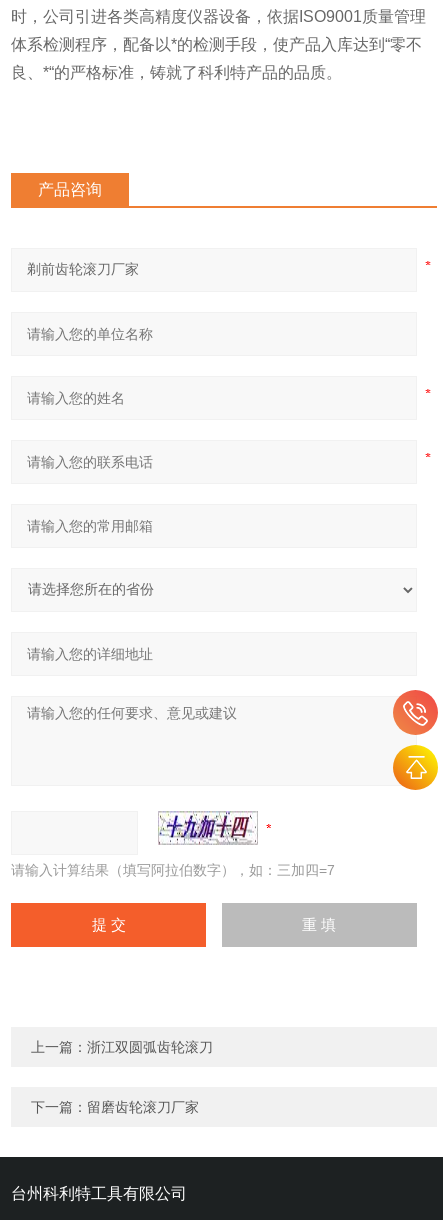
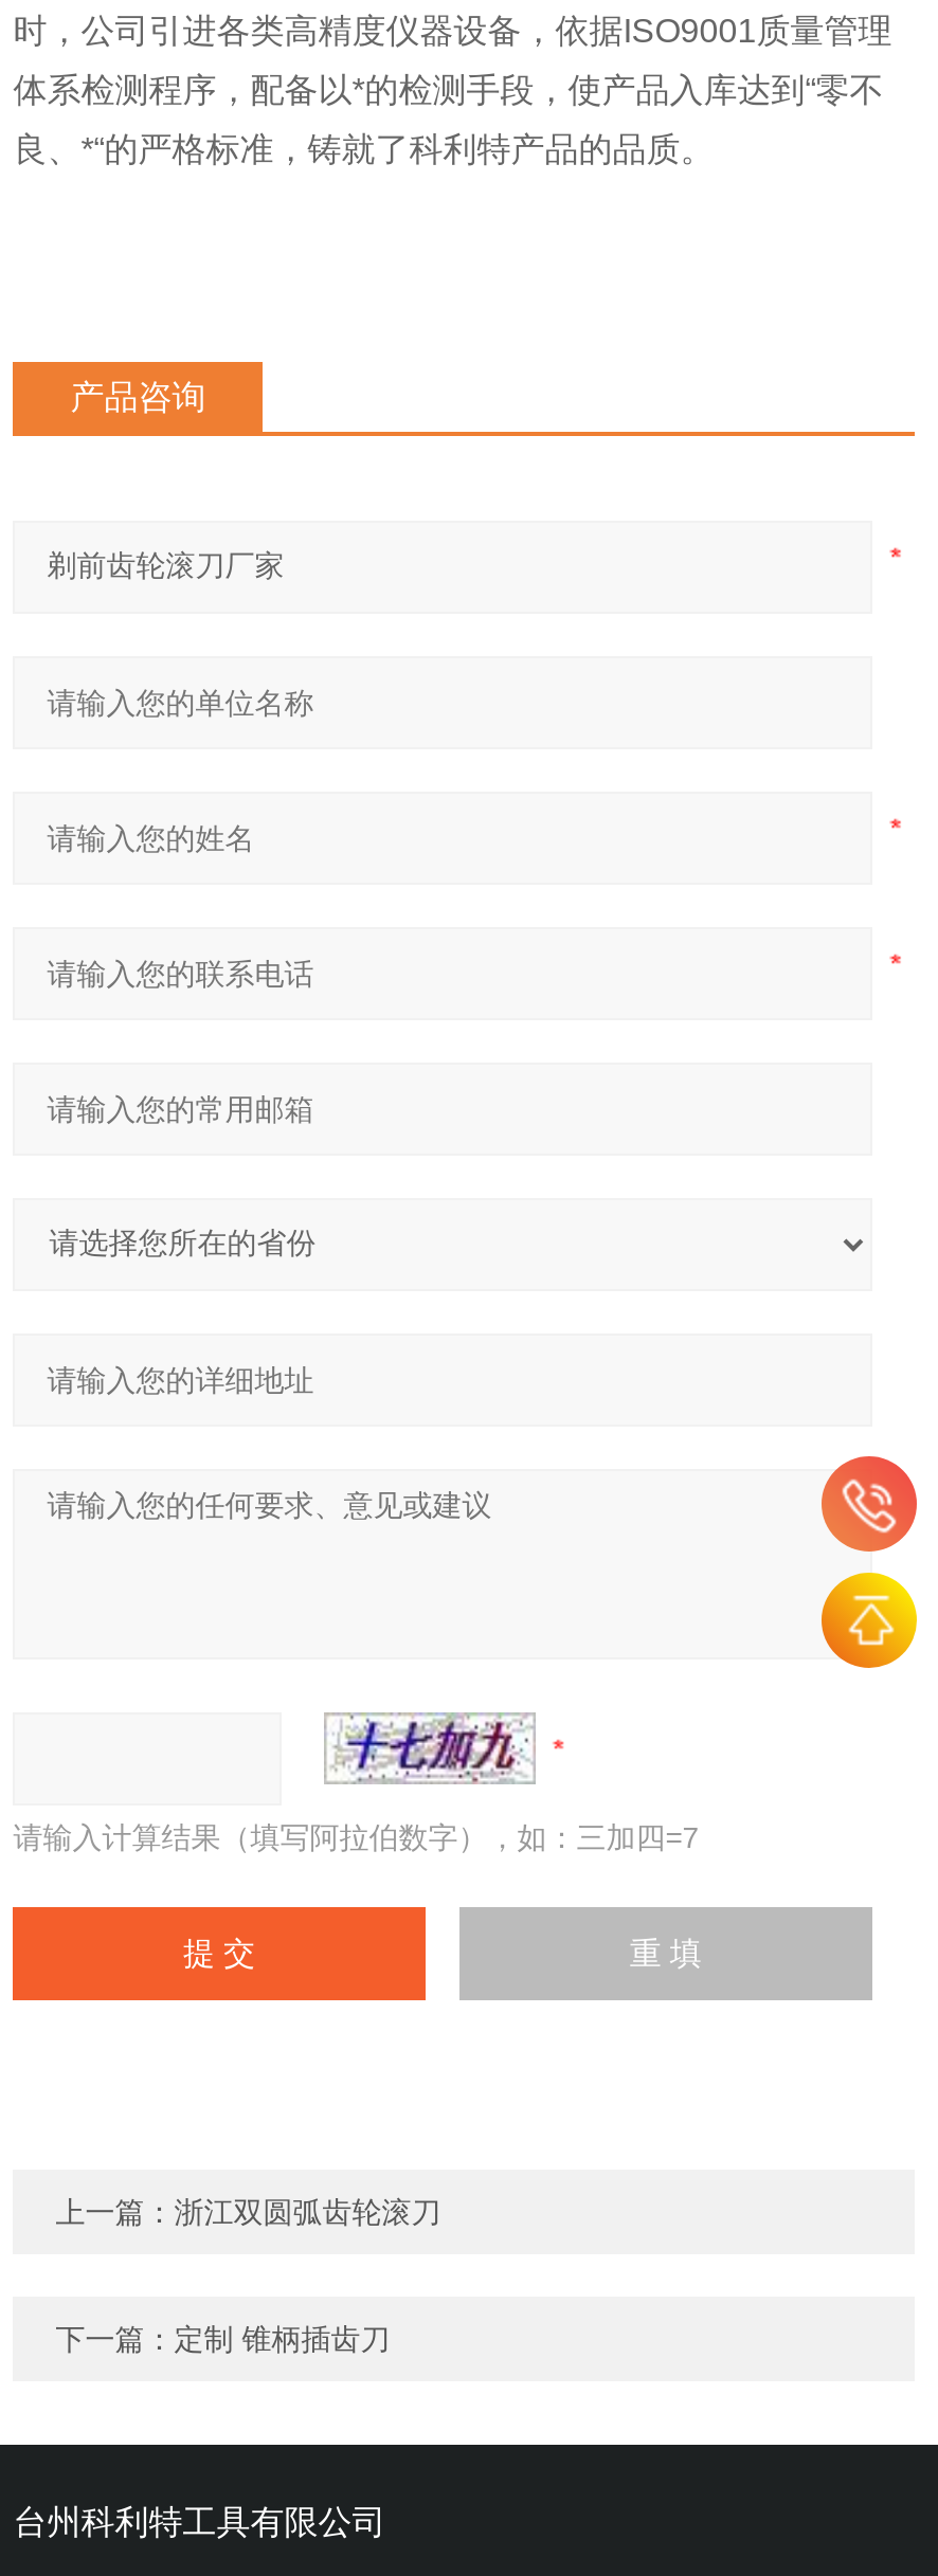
[159,812,250,844] [image] -> [328,1715,529,1782] [image]
[31,1099,199,1115] 下一篇：留磨齿轮滚刀厂家 -> [55,2321,390,2355] 下一篇：定制 锥柄插齿刀

